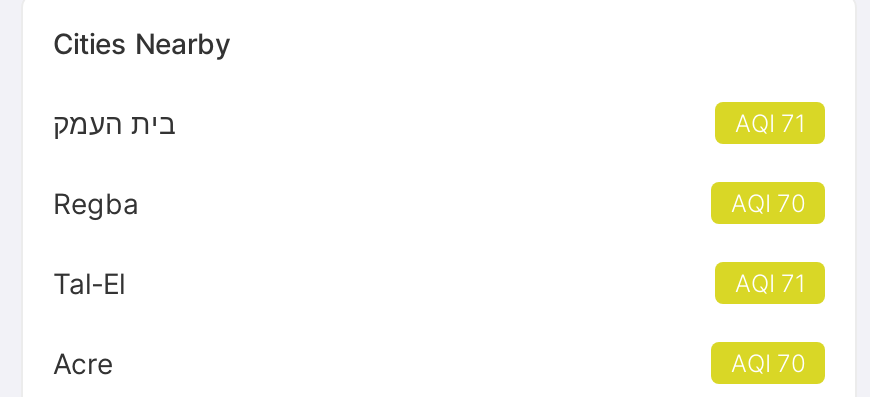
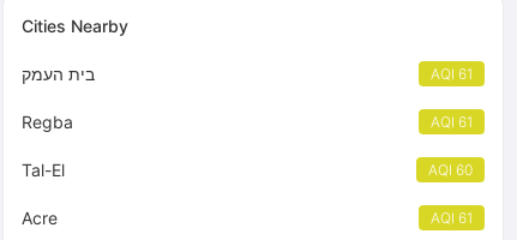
[735,108,805,138] AQI 71 -> [431,65,473,83] AQI 61
[731,188,805,218] AQI 70 -> [431,113,473,131] AQI 61
[735,268,805,298] AQI 71 -> [428,161,473,179] AQI 60
[731,348,805,378] AQI 70 -> [431,209,473,227] AQI 61

